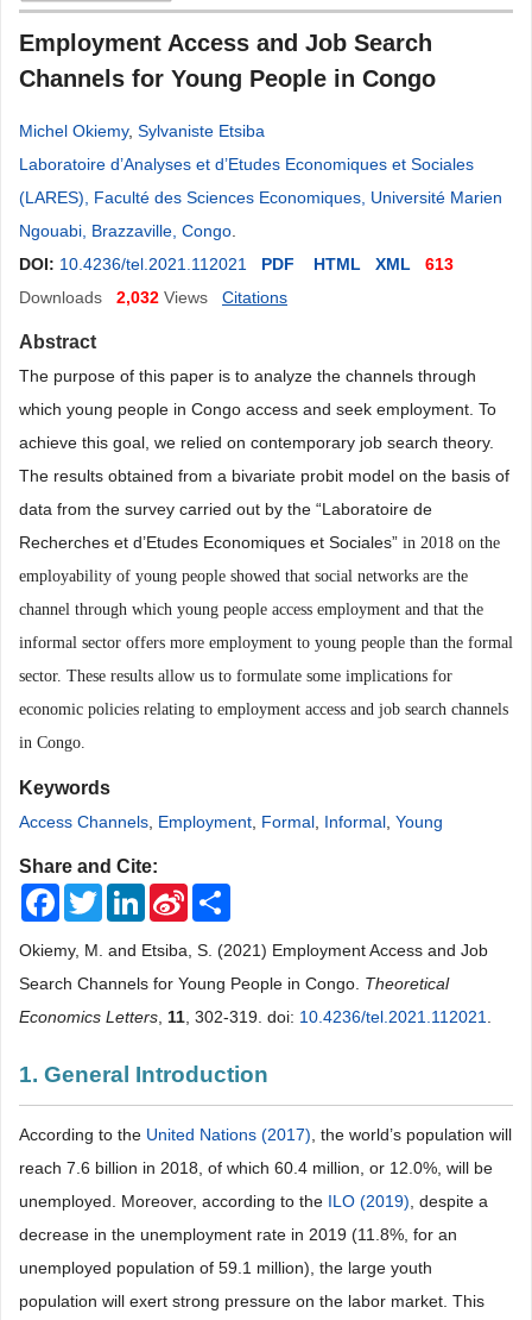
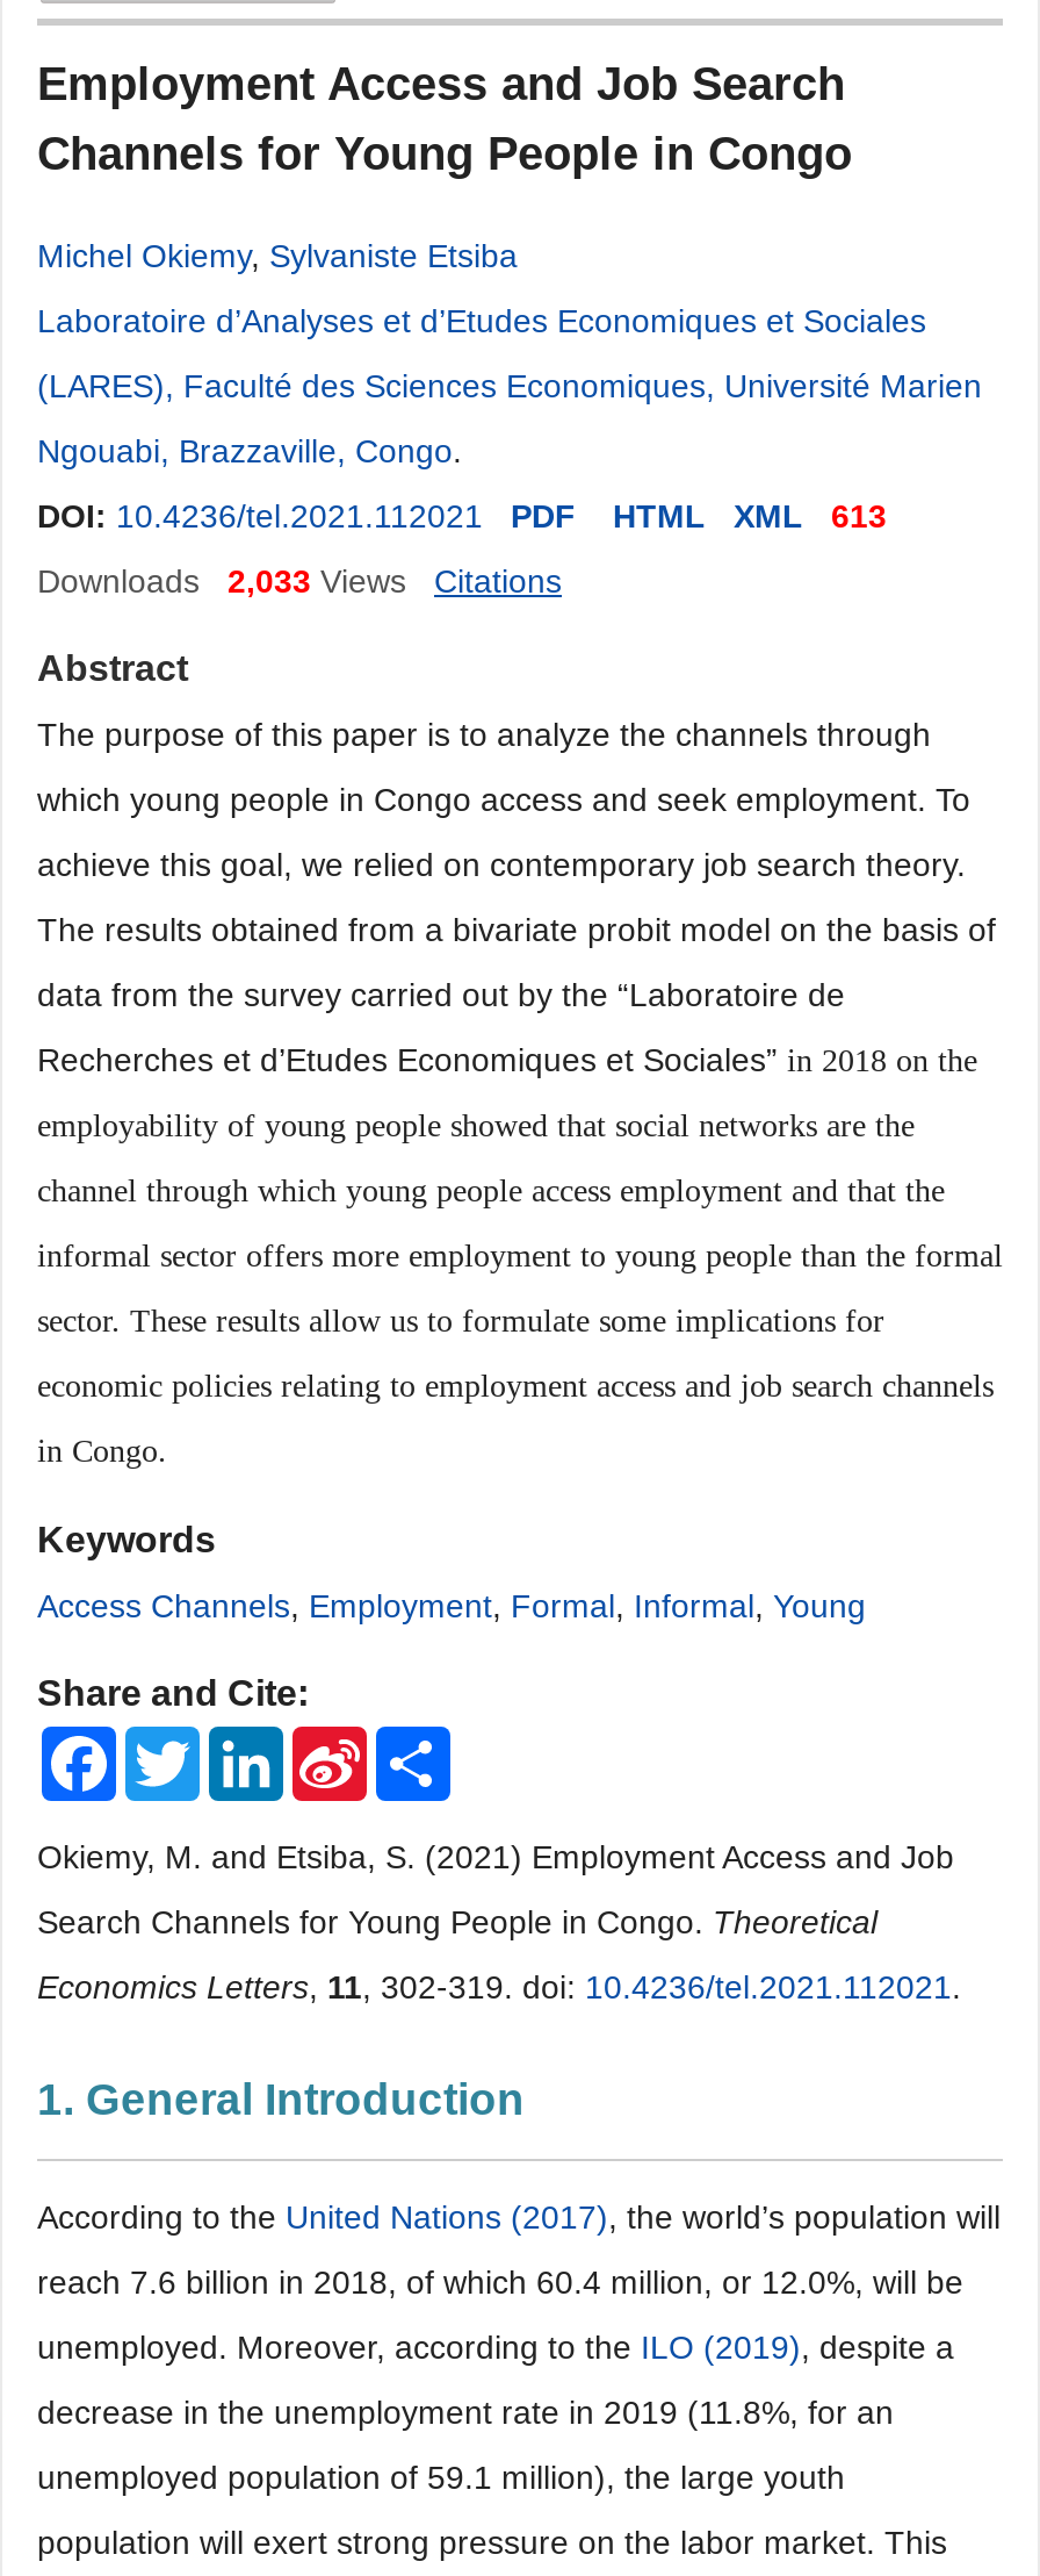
[19,288,208,307] Downloads 2,032 Views -> [37,563,406,600] Downloads 2,033 Views

